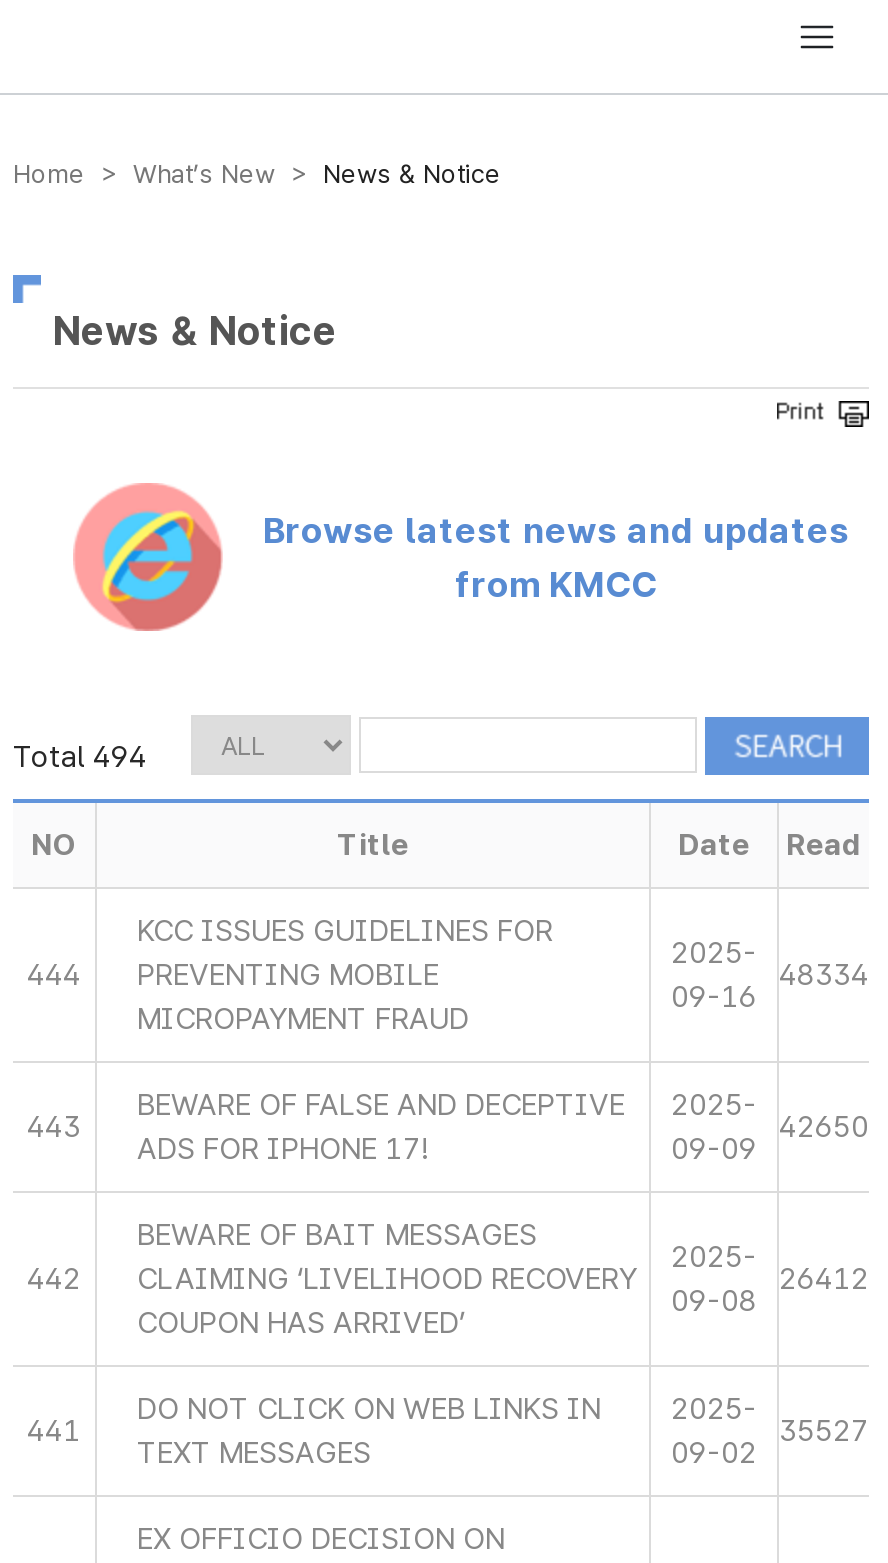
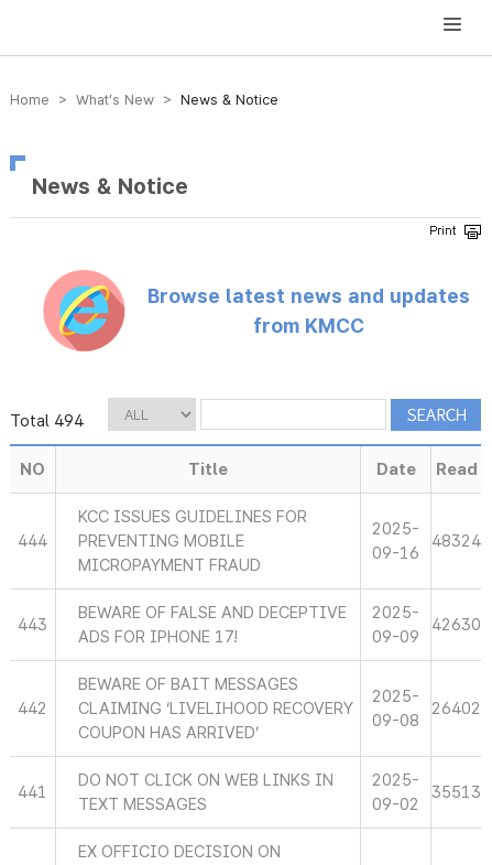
[779,957,869,993] 48334 -> [431,531,481,551] 48324
[779,1109,869,1145] 42650 -> [431,615,481,635] 42630
[779,1261,869,1297] 26412 -> [431,699,481,718] 26402
[779,1413,869,1449] 35527 -> [431,782,481,802] 35513

